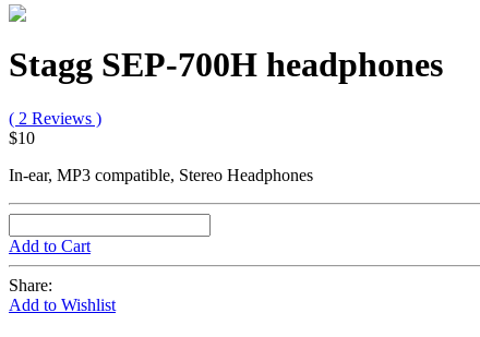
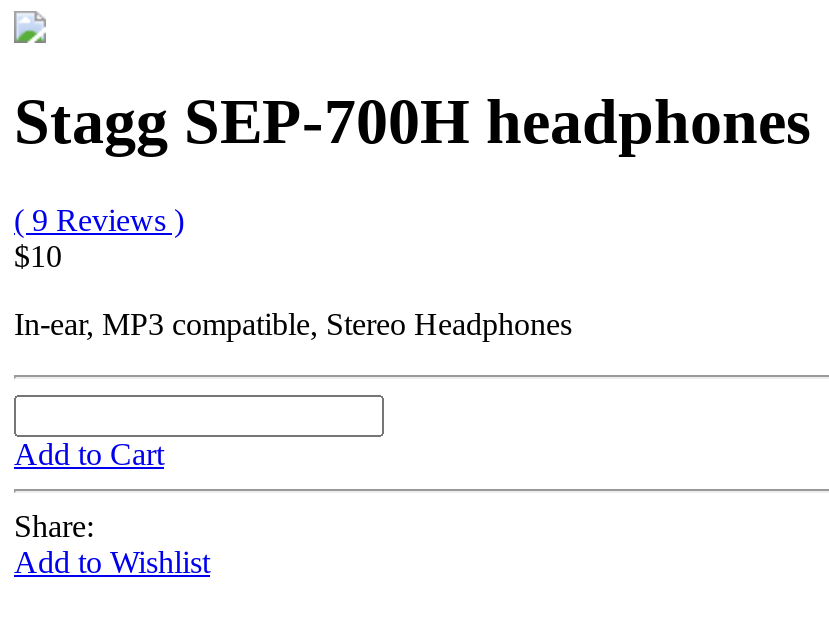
[9,109,101,127] ( 2 Reviews ) -> [14,203,184,237] ( 9 Reviews )

